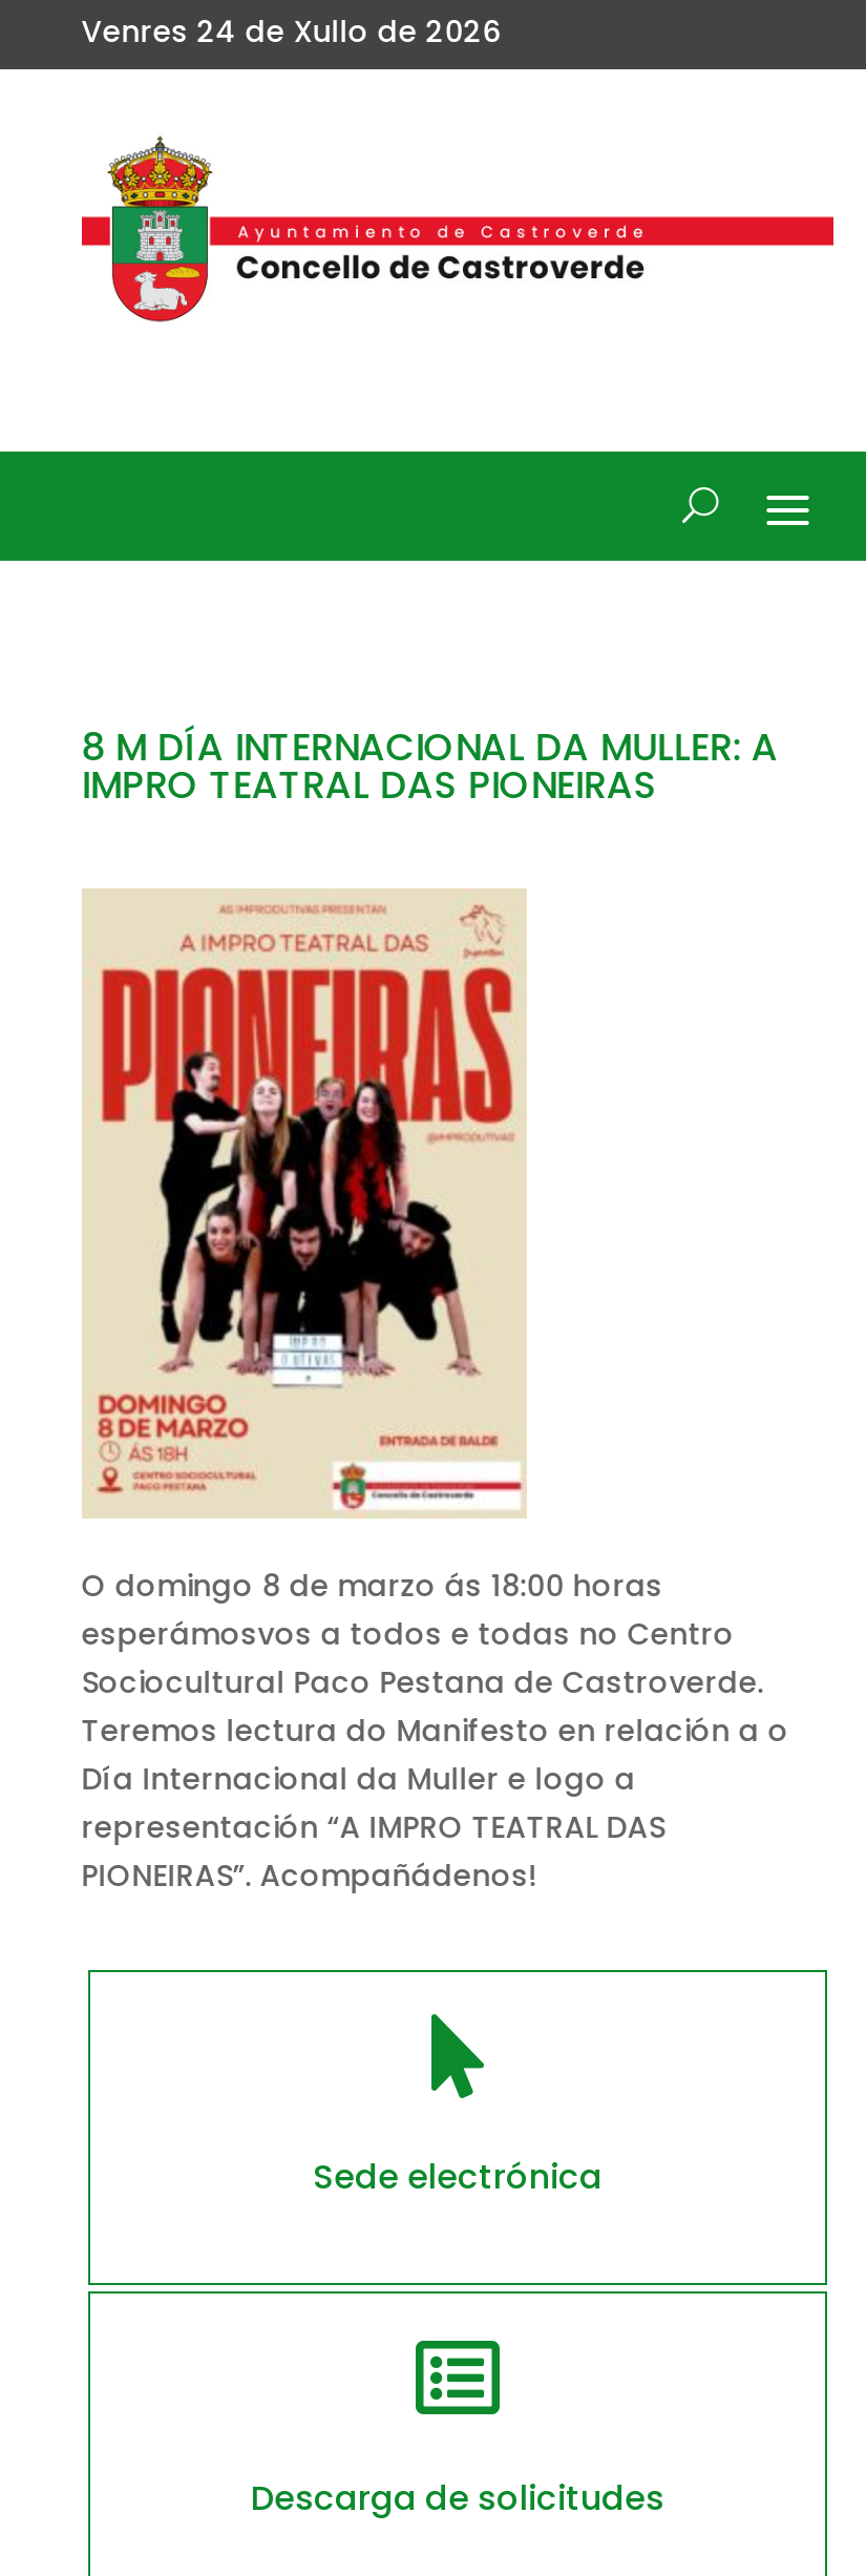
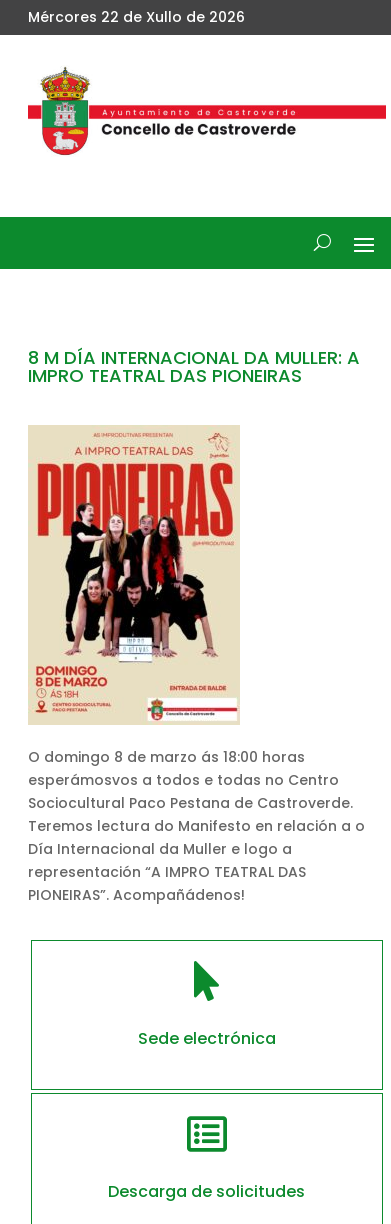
[81,11,501,53] Venres 24 de Xullo de 2026 -> [28,7,245,27] Mércores 22 de Xullo de 2026

